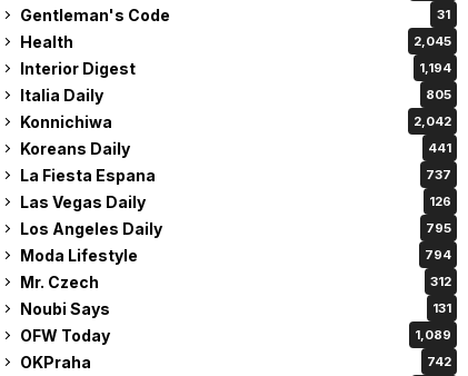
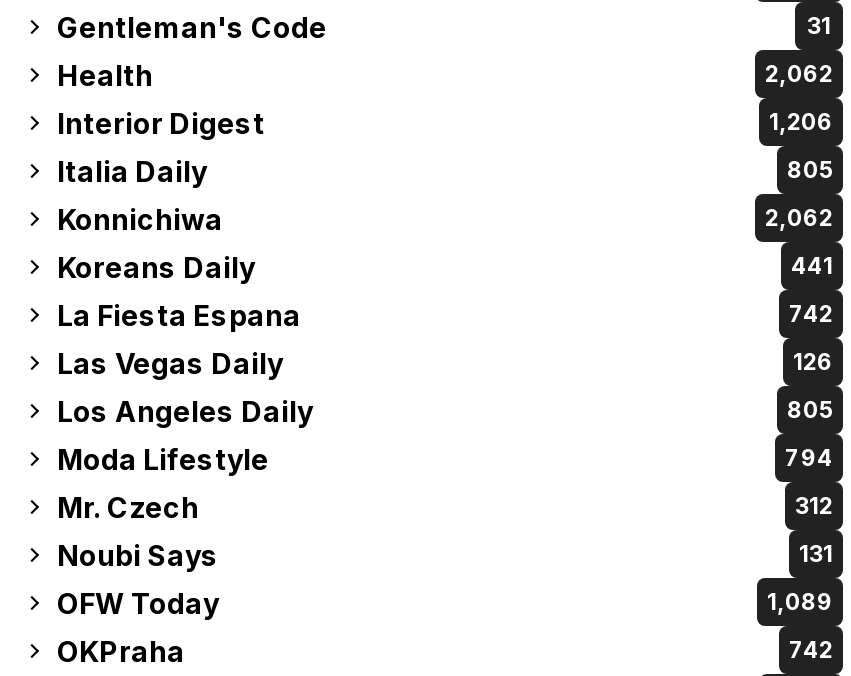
[414,33,451,49] 2,045 -> [765,60,833,88] 2,062
[419,60,451,76] 1,194 -> [769,108,833,136] 1,206
[414,114,451,129] 2,042 -> [765,204,833,232] 2,062
[426,167,451,183] 737 -> [789,300,833,328] 742
[426,220,451,236] 795 -> [787,396,833,424] 805

